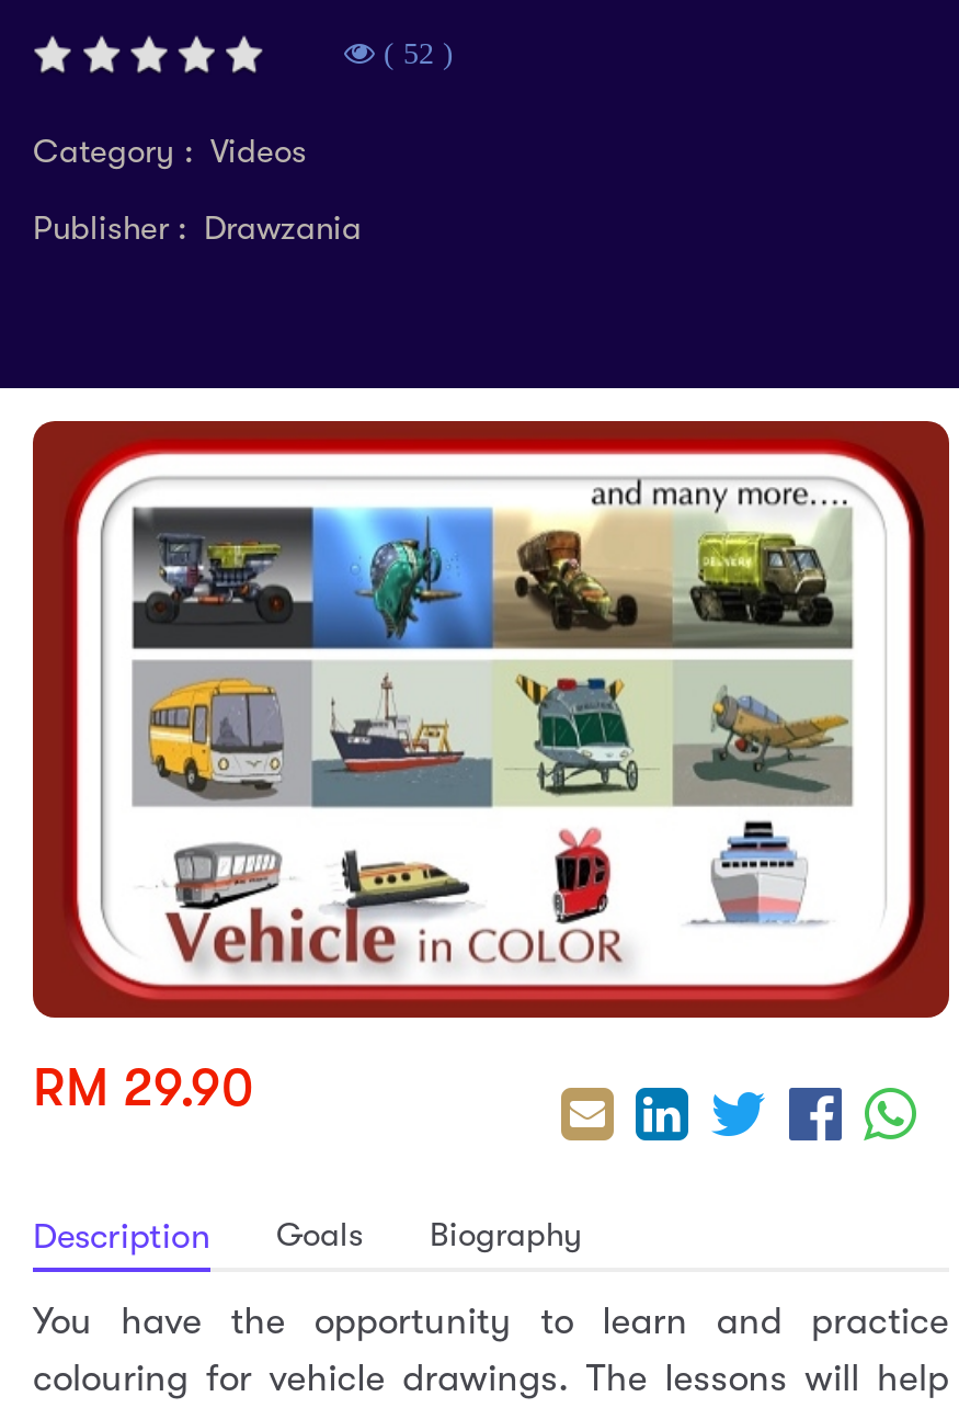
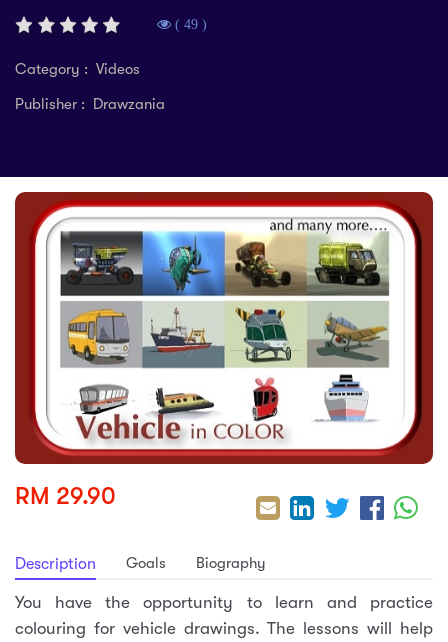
[375,37,454,68] ( 52 ) -> [171,17,207,31] ( 49 )

